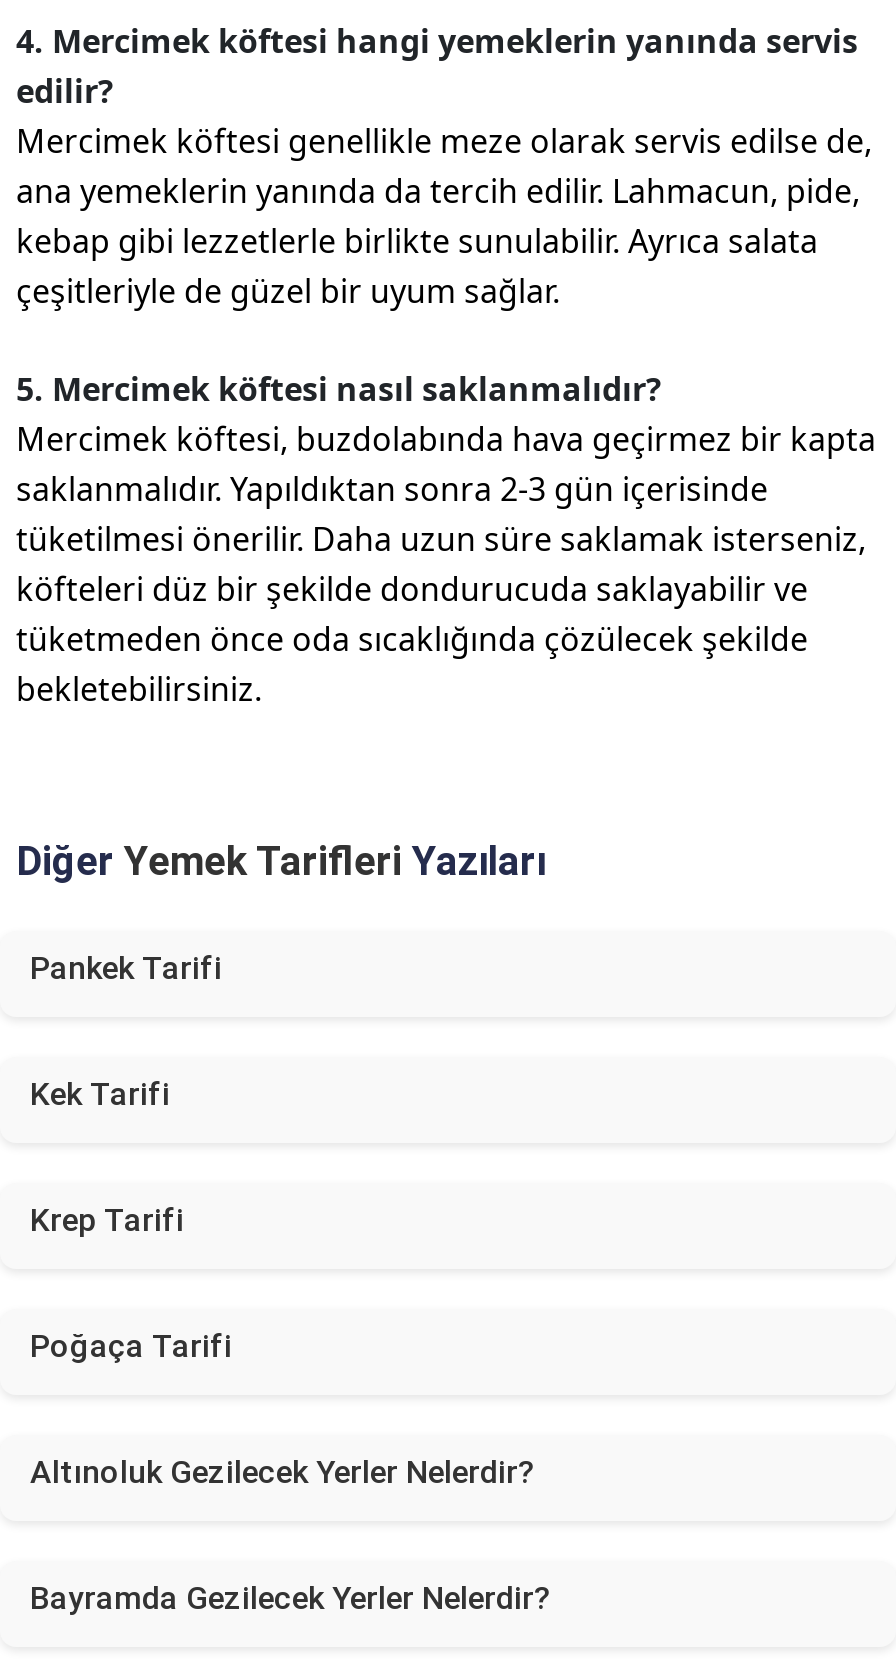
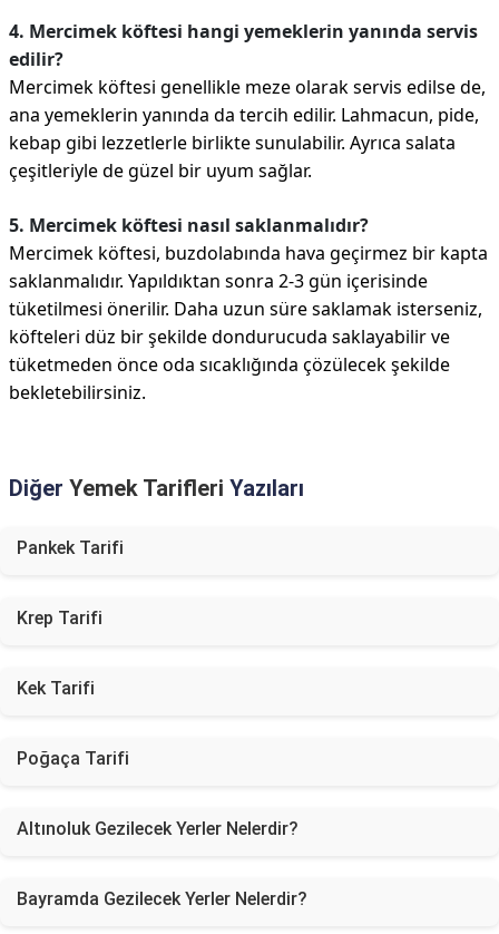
moved [30,1075,170,1113] -> [17,678,95,699]: Kek Tarifi
moved [30,1201,184,1239] -> [17,608,102,629]: Krep Tarifi

